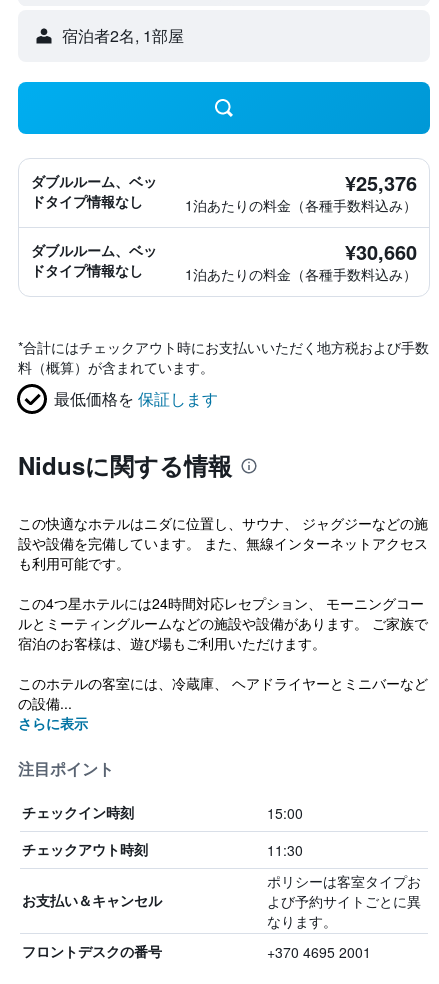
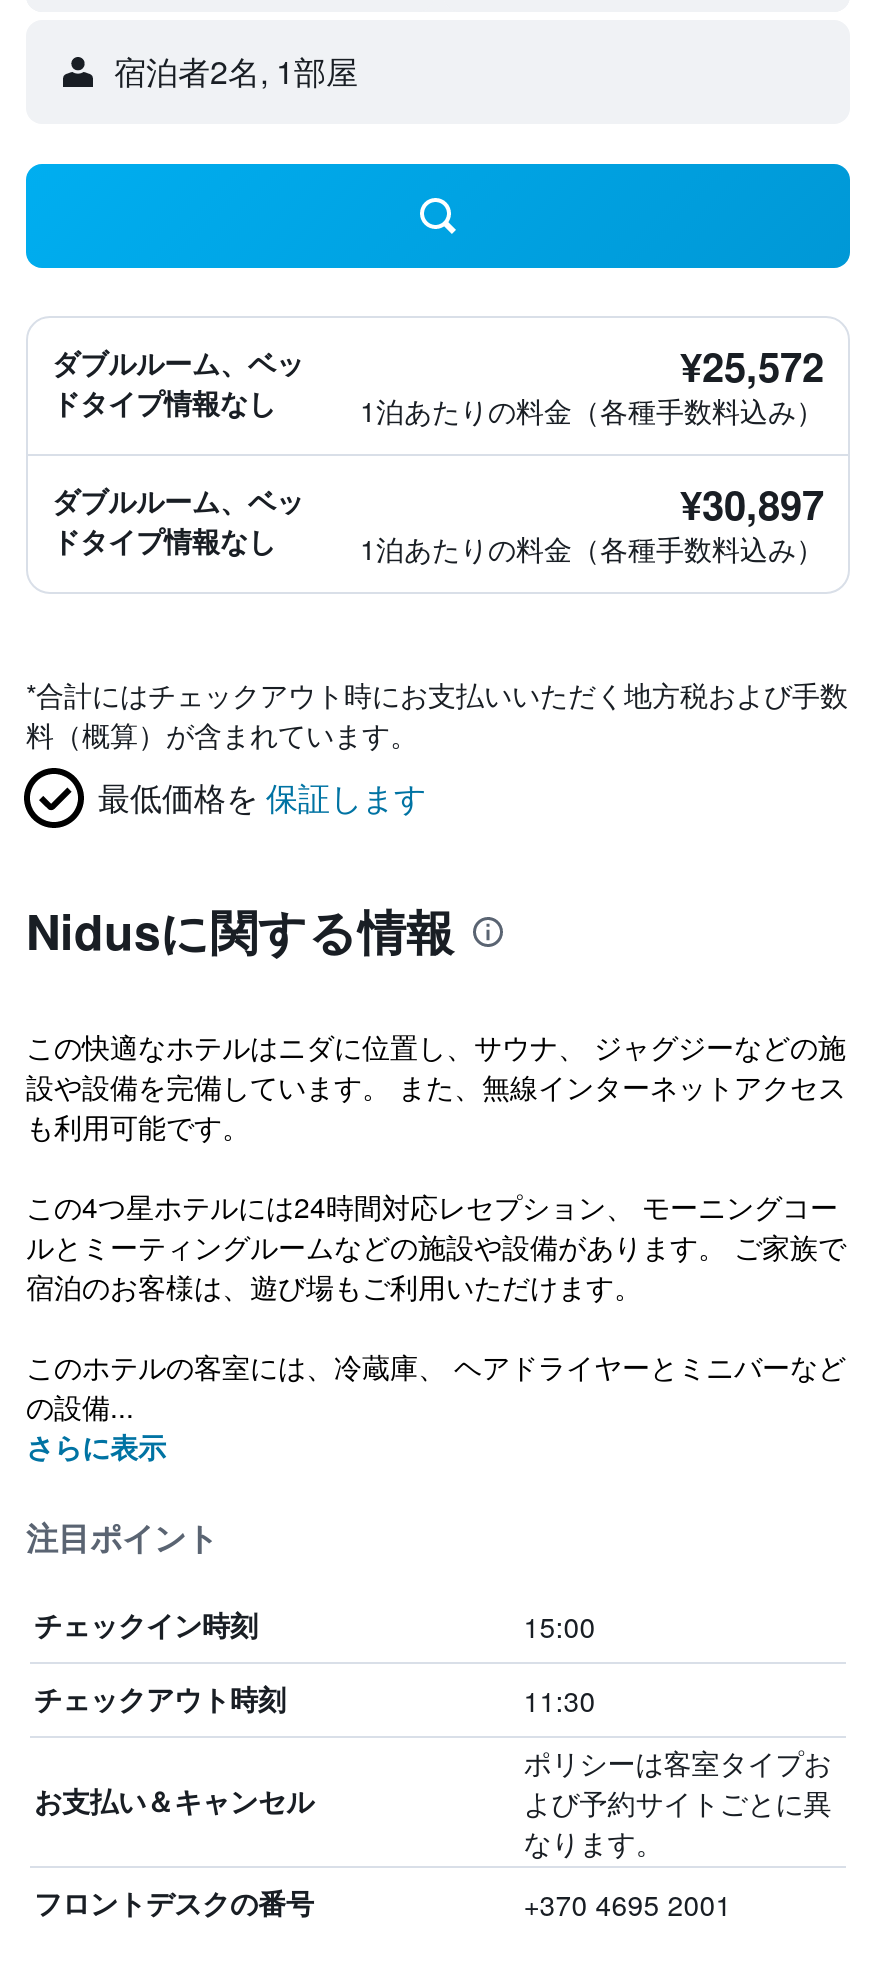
[345,168,417,197] ¥25,376 -> [680,336,824,394] ¥25,572
[345,237,417,266] ¥30,660 -> [680,474,824,532] ¥30,897

